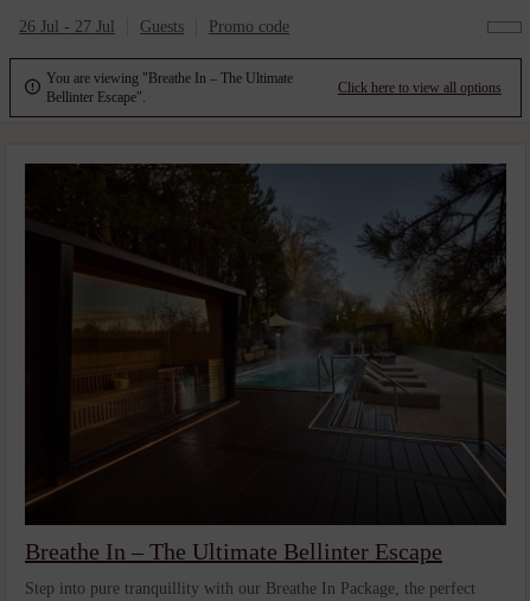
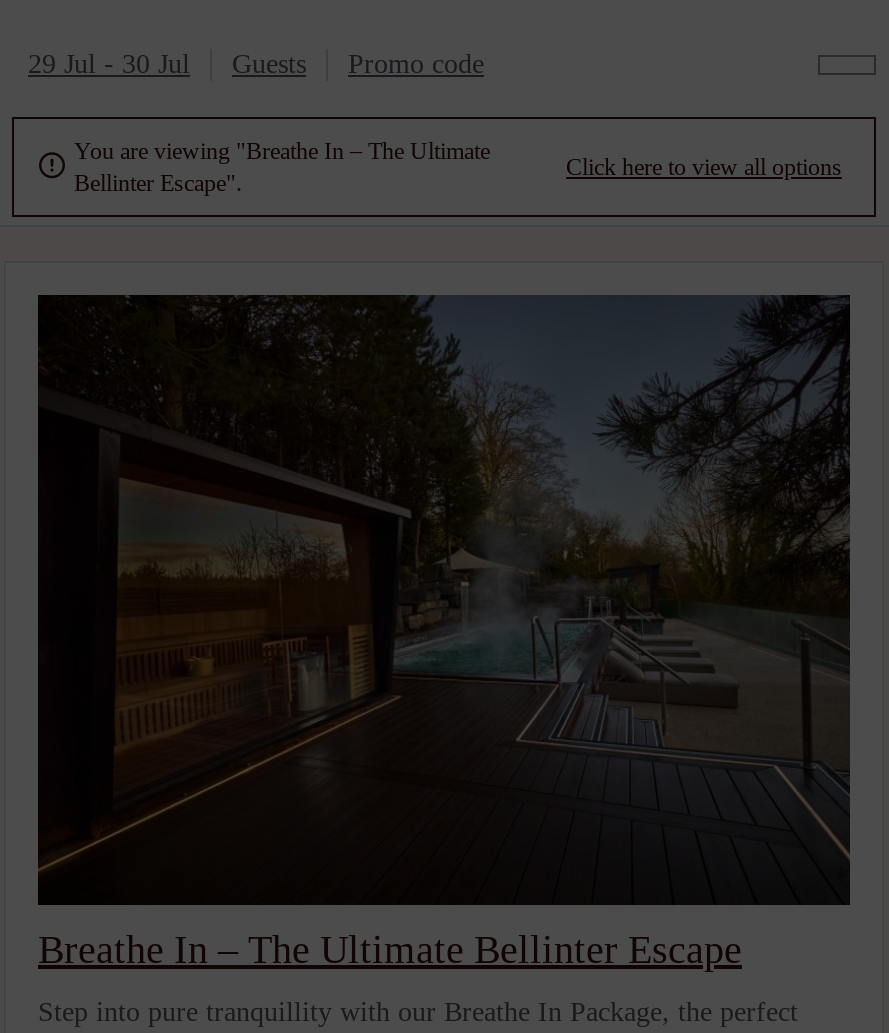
[19,18,289,36] 26 Jul - 27 Jul Guests Promo code -> [28,49,484,79] 29 Jul - 30 Jul Guests Promo code

